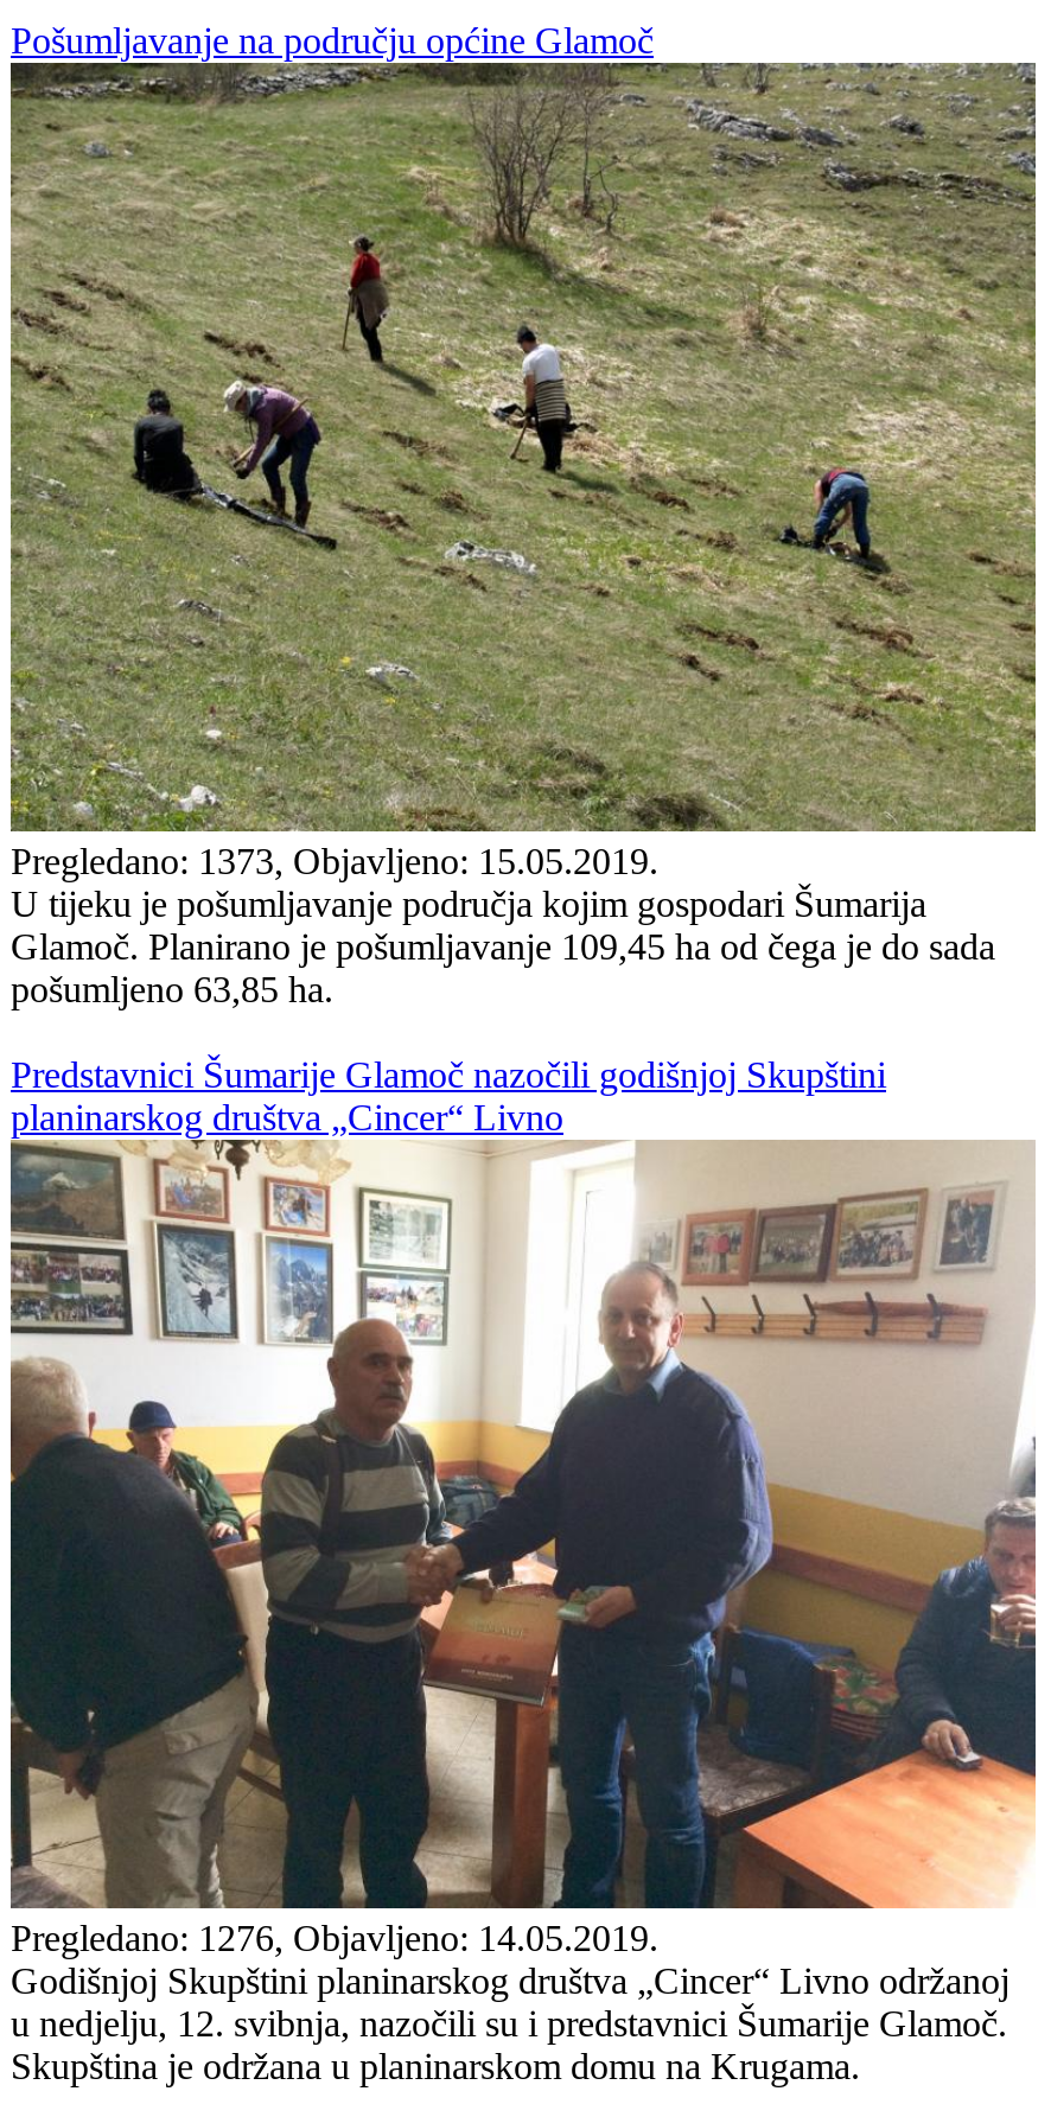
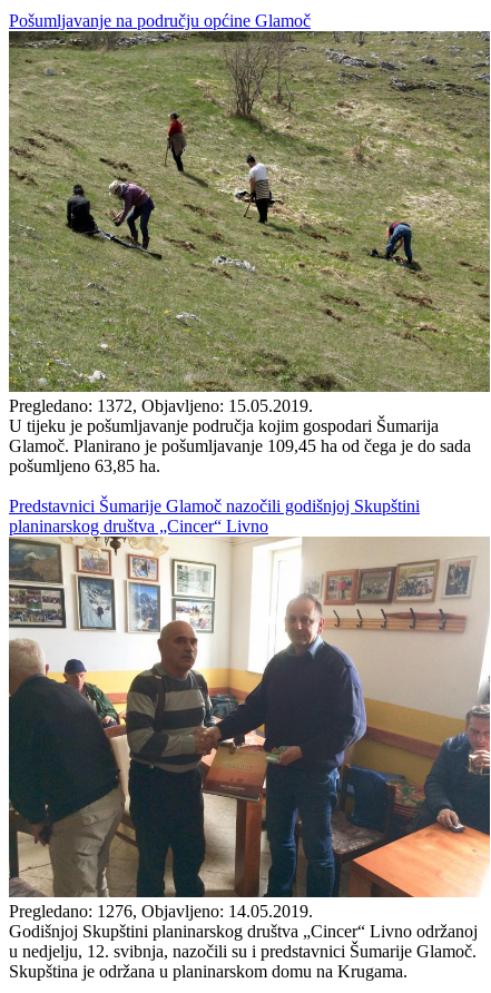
[11,840,658,881] Pregledano: 1373, Objavljeno: 15.05.2019. -> [9,396,313,415] Pregledano: 1372, Objavljeno: 15.05.2019.

